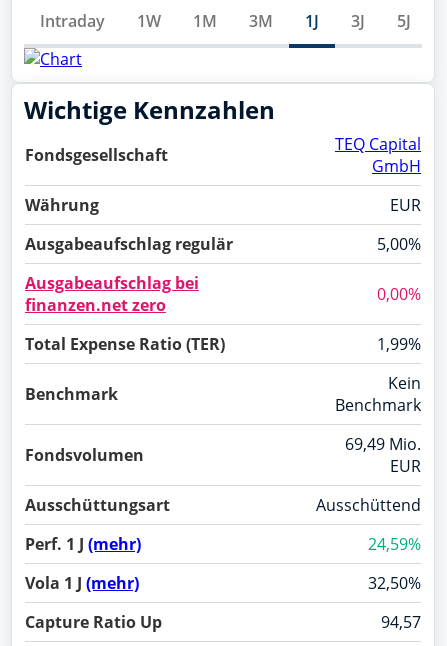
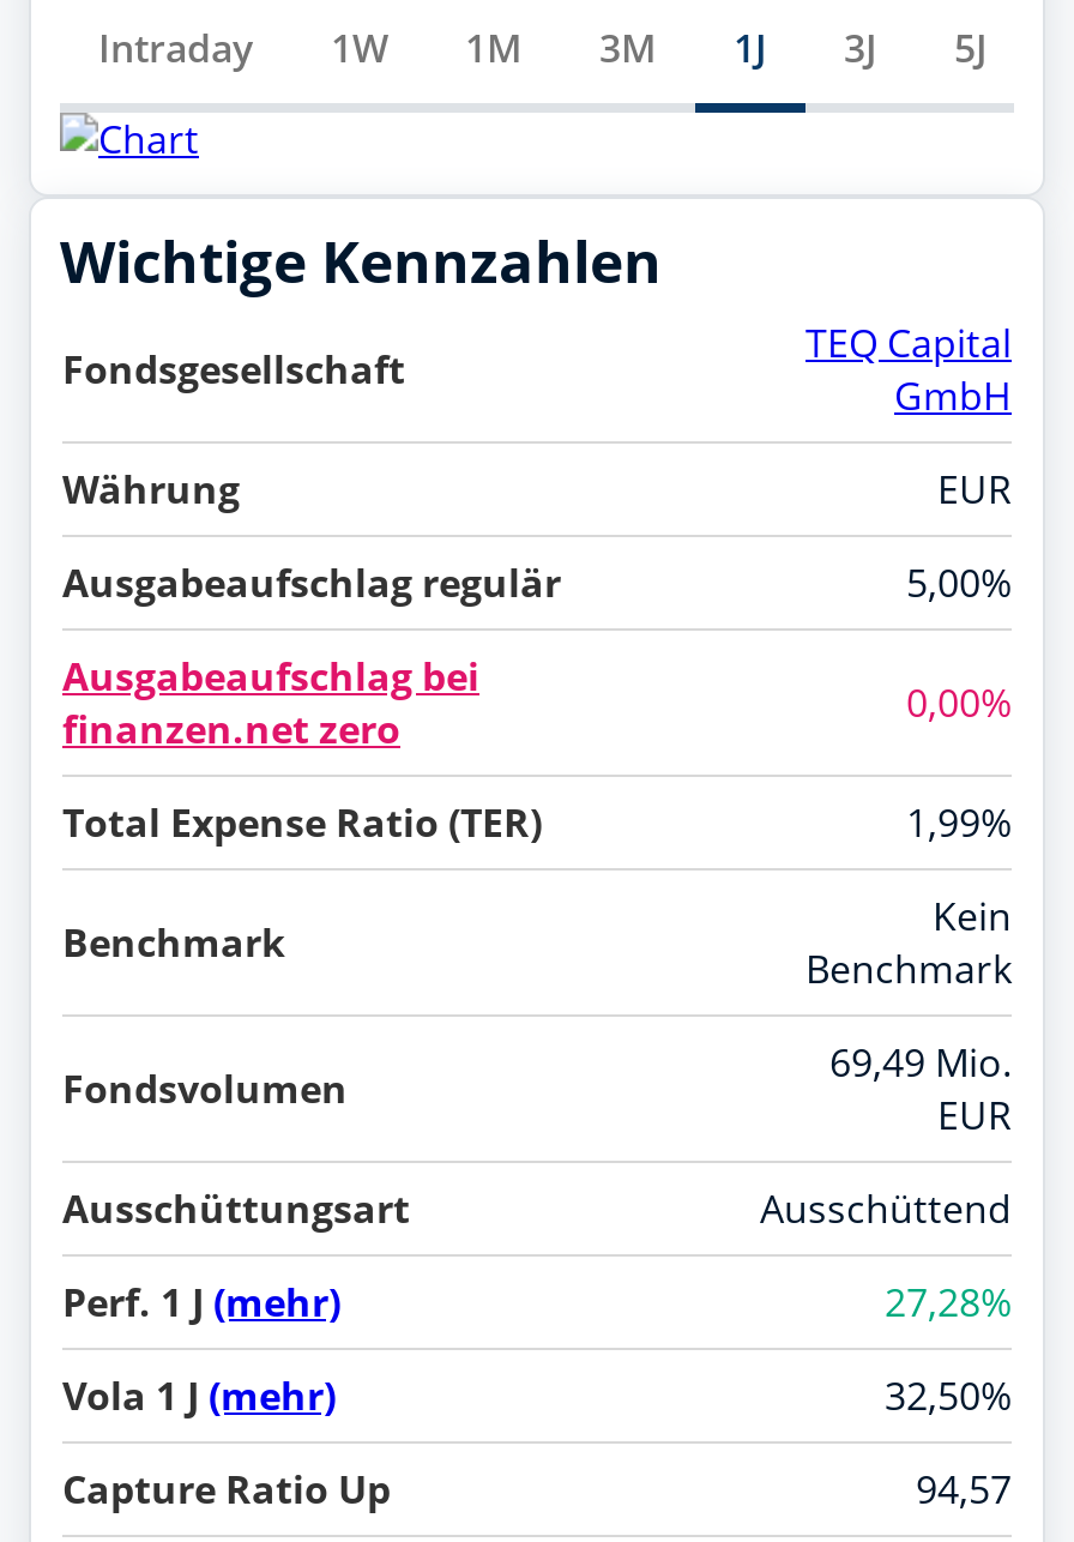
[368,533,421,555] 24,59% -> [885,1276,1012,1329] 27,28%

